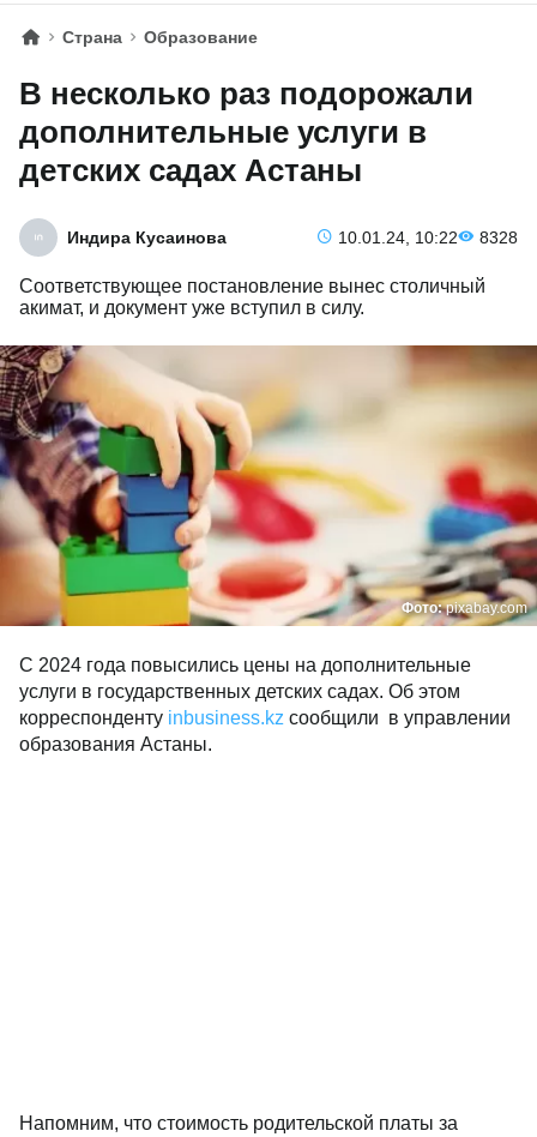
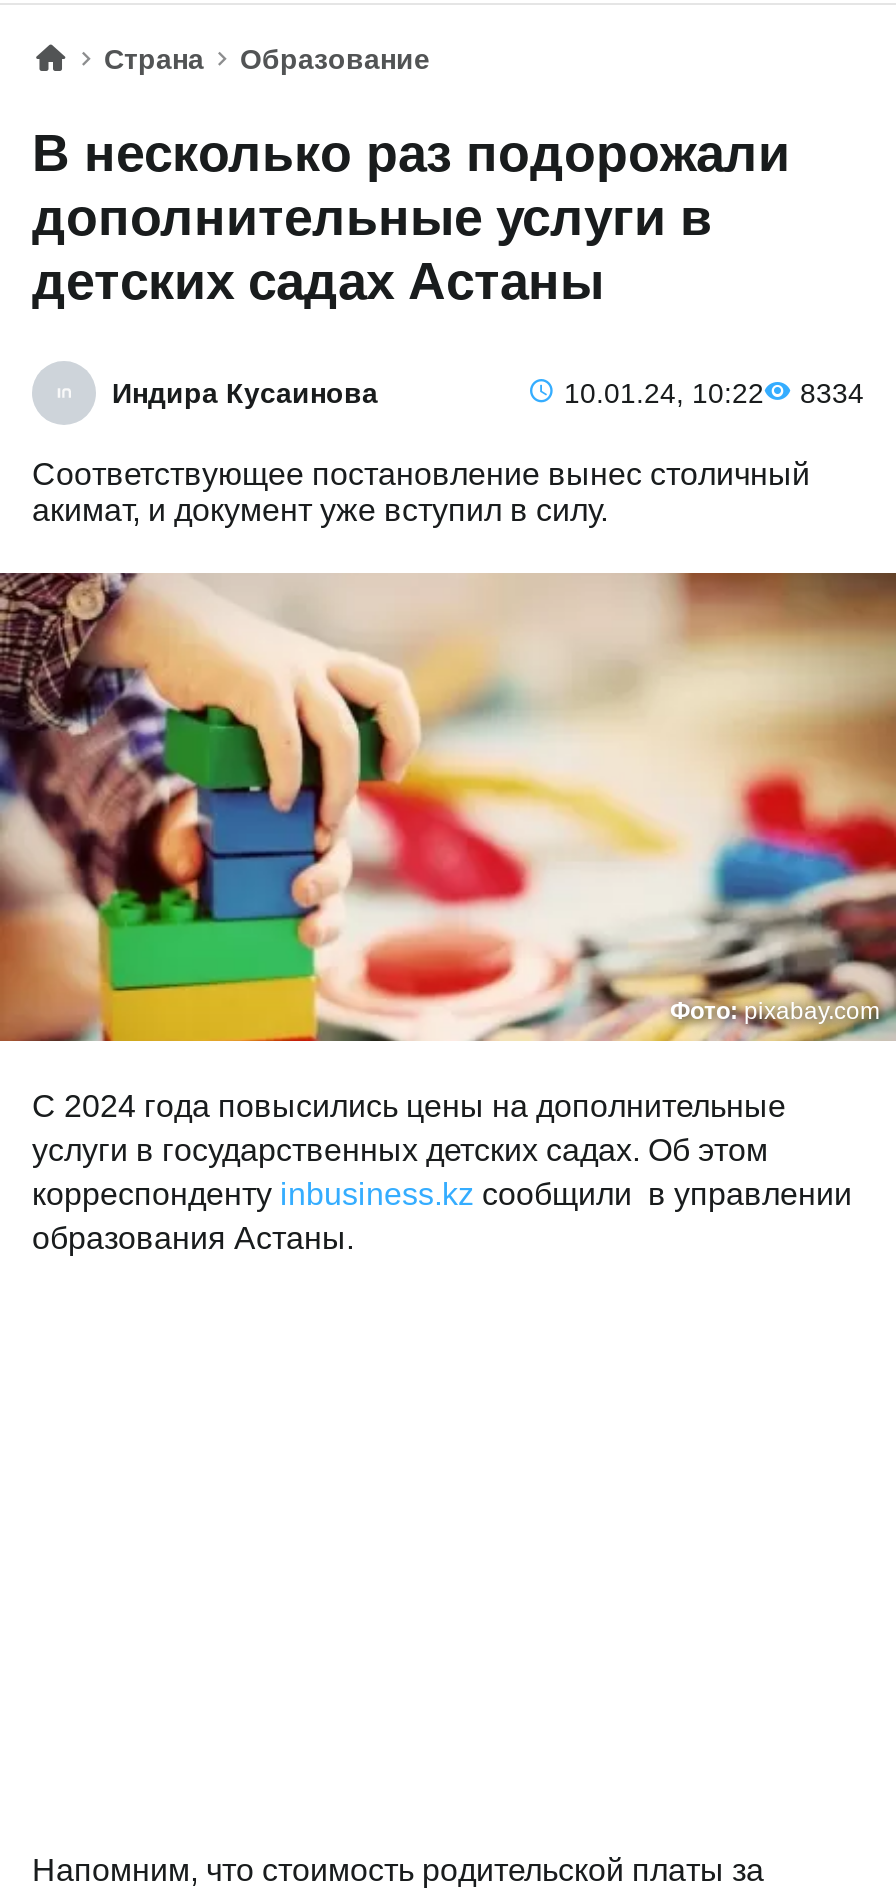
[338,228,518,247] 10.01.24, 10:22 8328 -> [564,377,864,409] 10.01.24, 10:22 8334

